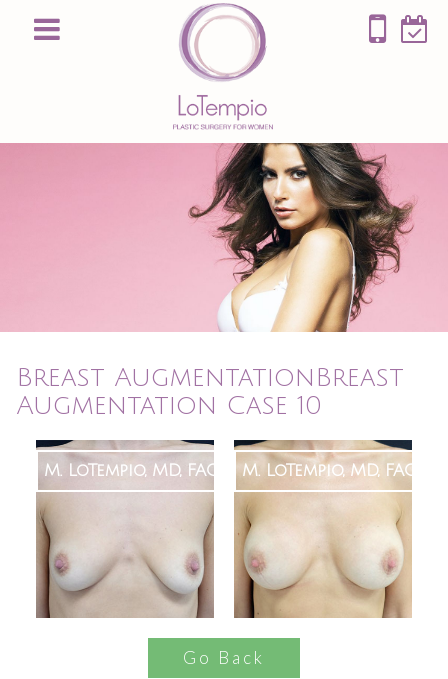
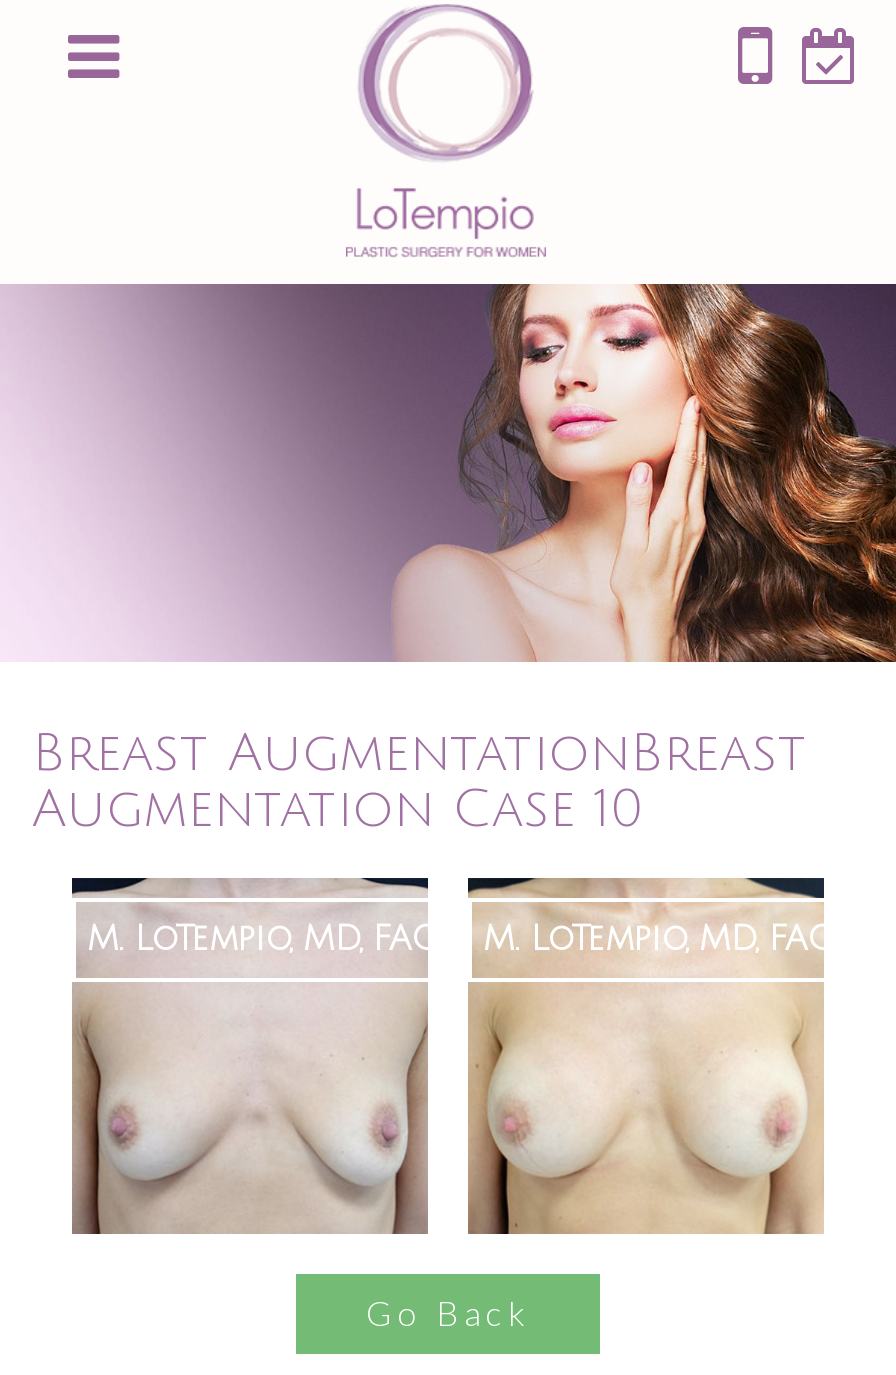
[3,142,445,332] [image] -> [6,282,890,664] [image]

